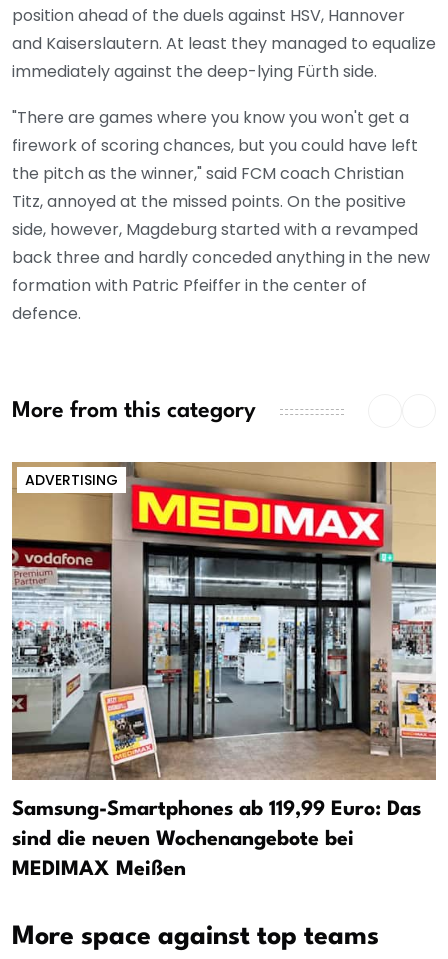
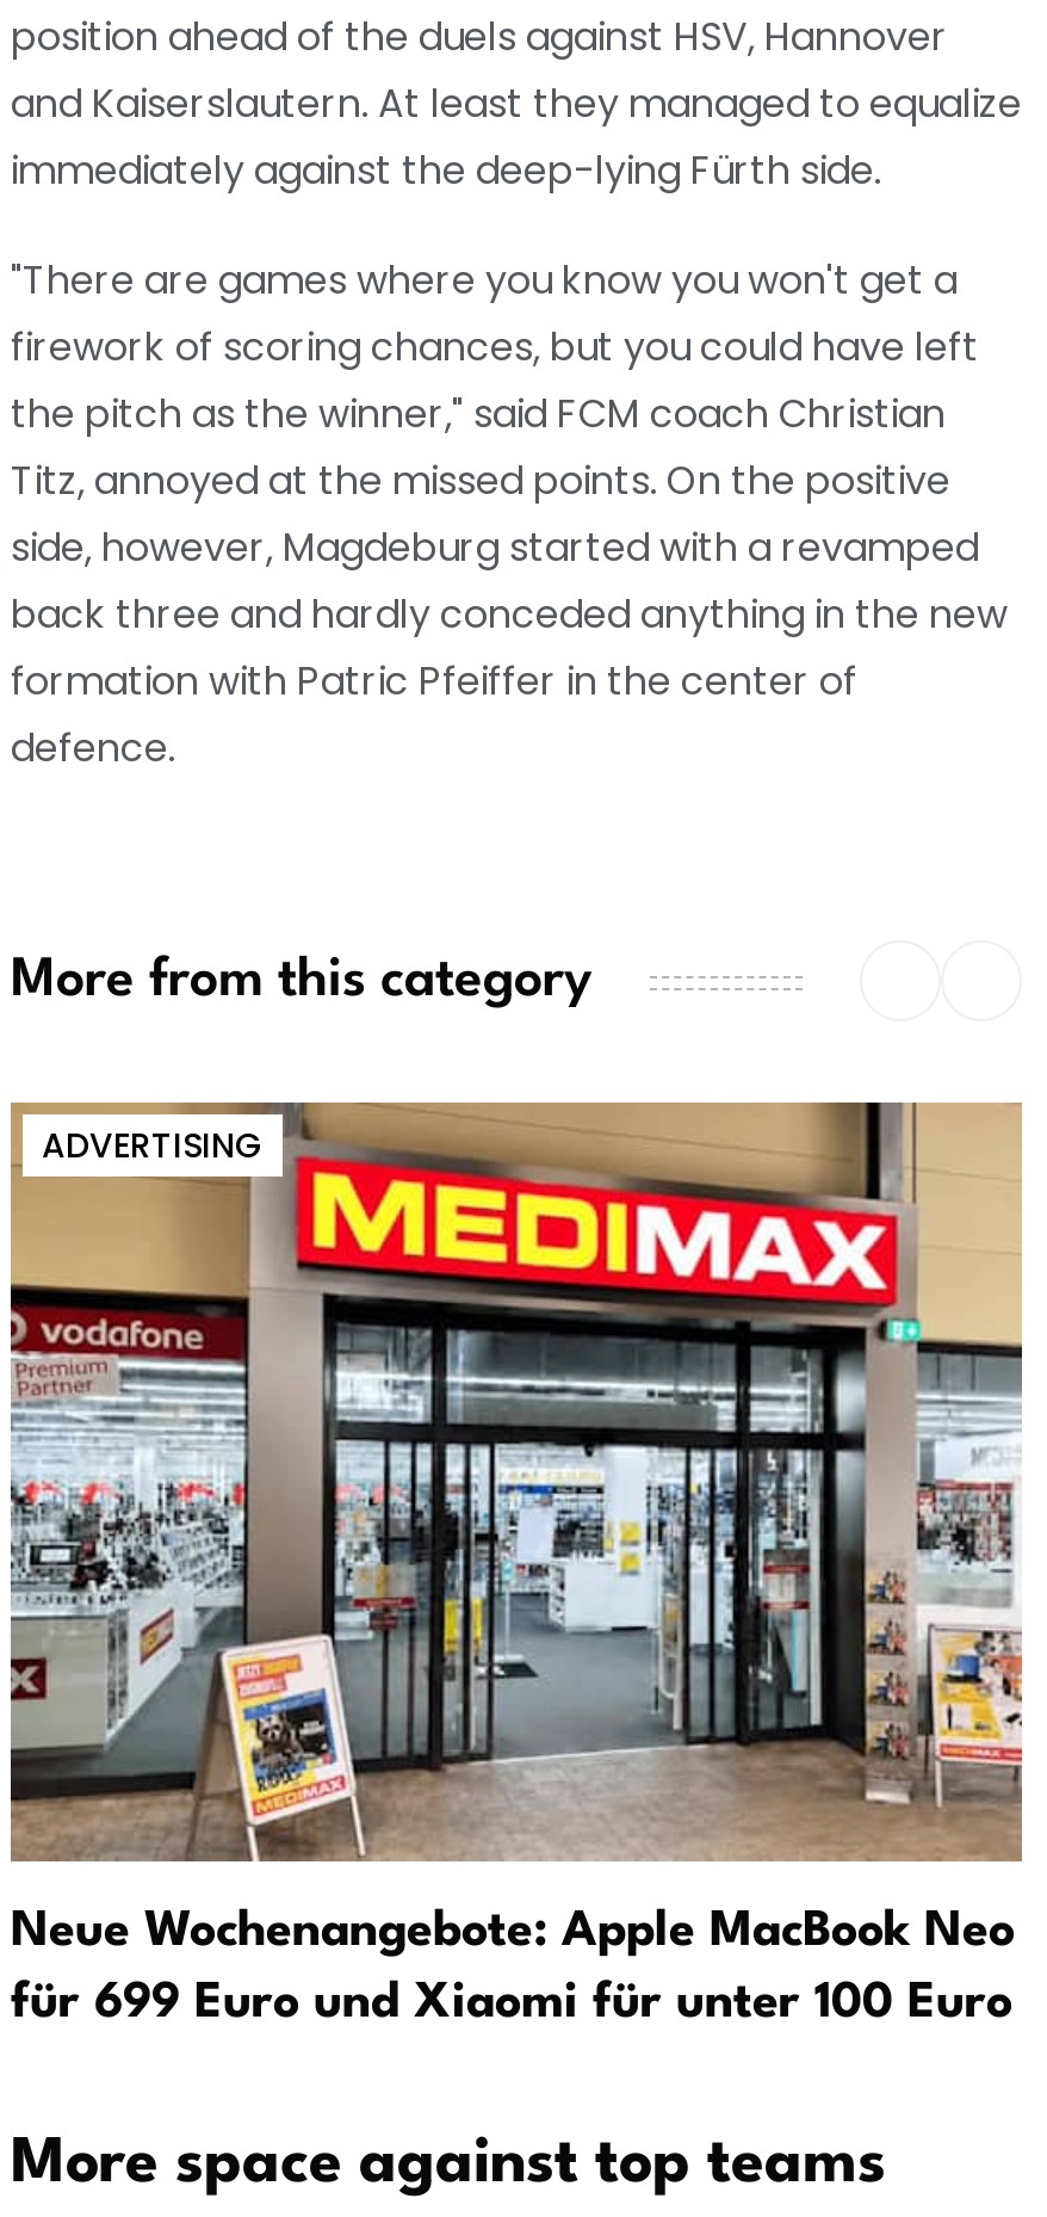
[12,800,421,880] Samsung-Smartphones ab 119,99 Euro: Das | sind die neuen Wochenangebote bei | MEDIMAX Meißen -> [11,1909,1015,2029] Neue Wochenangebote: Apple MacBook Neo | für 699 Euro und Xiaomi für unter 100 Euro

